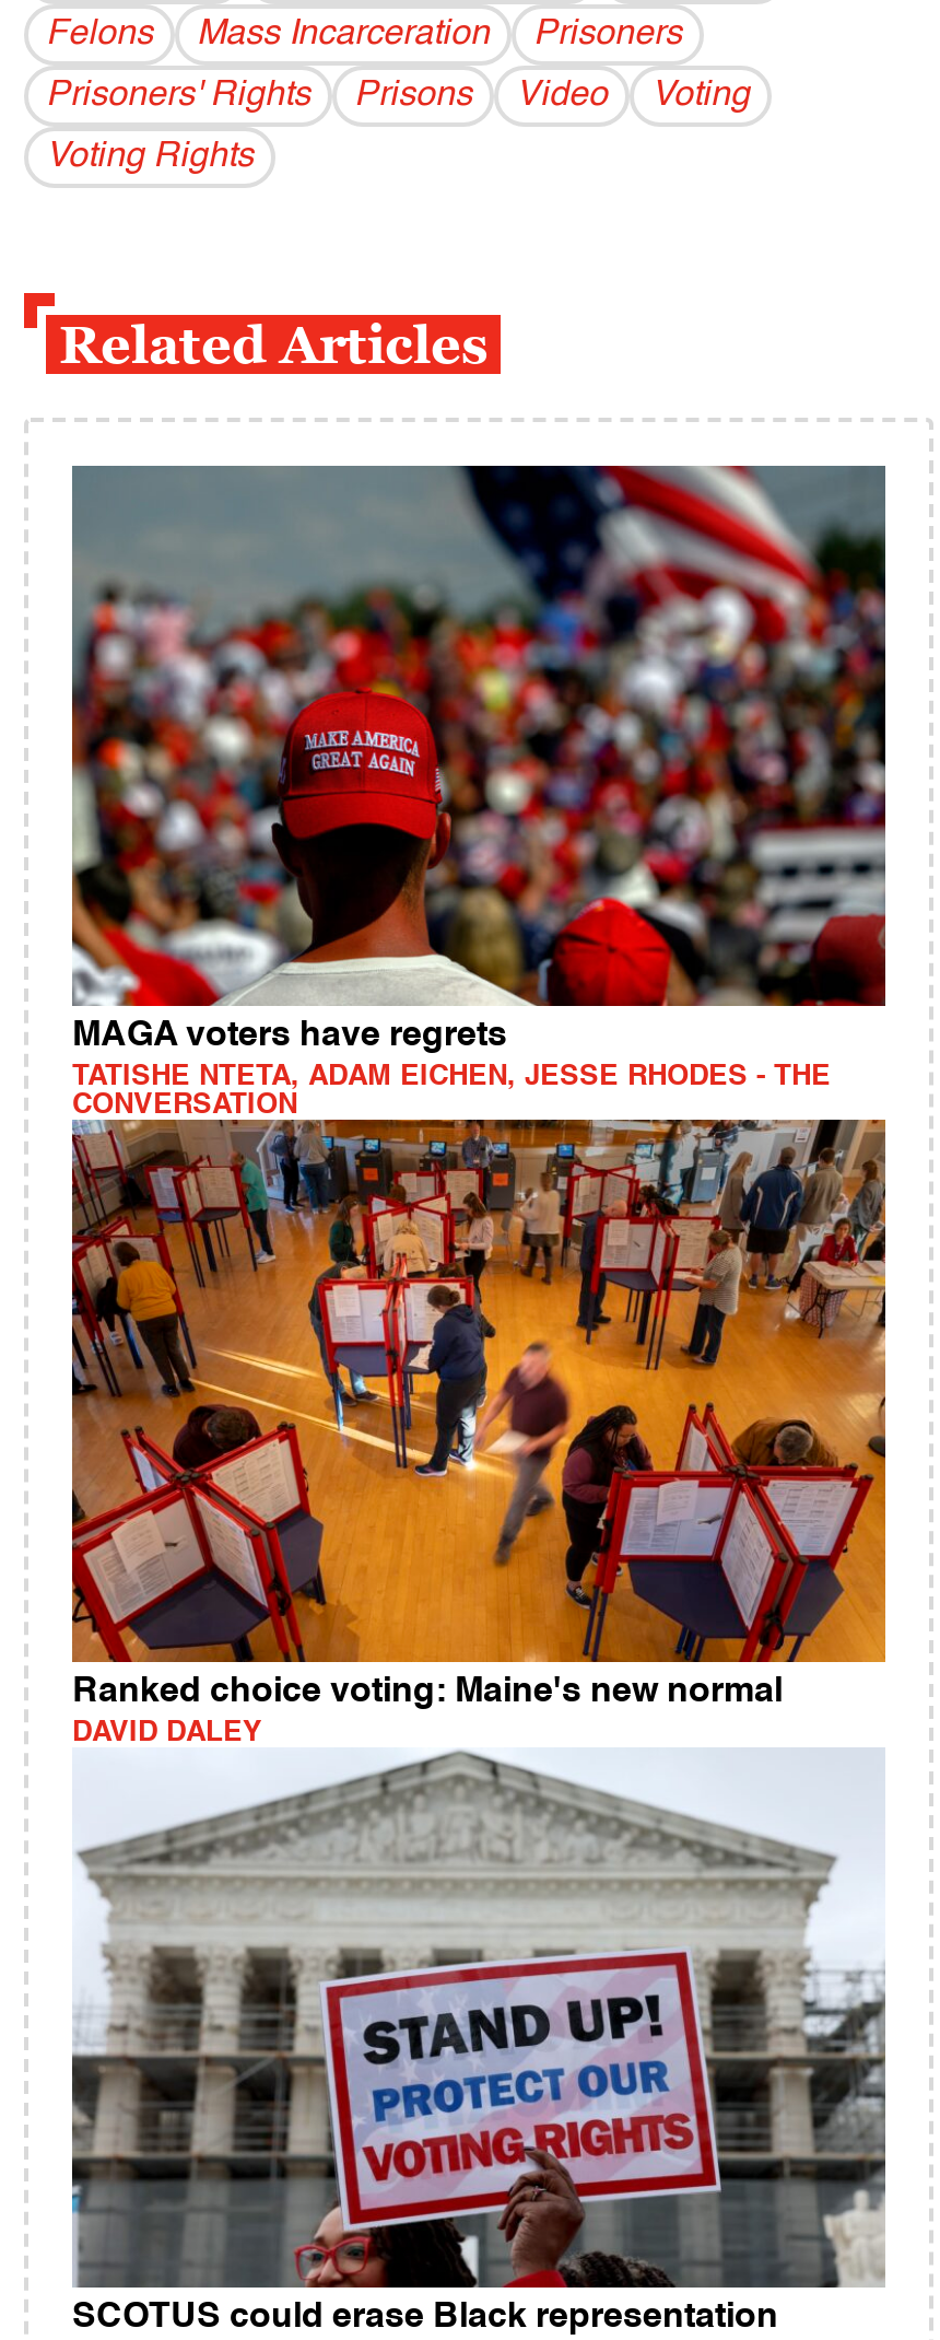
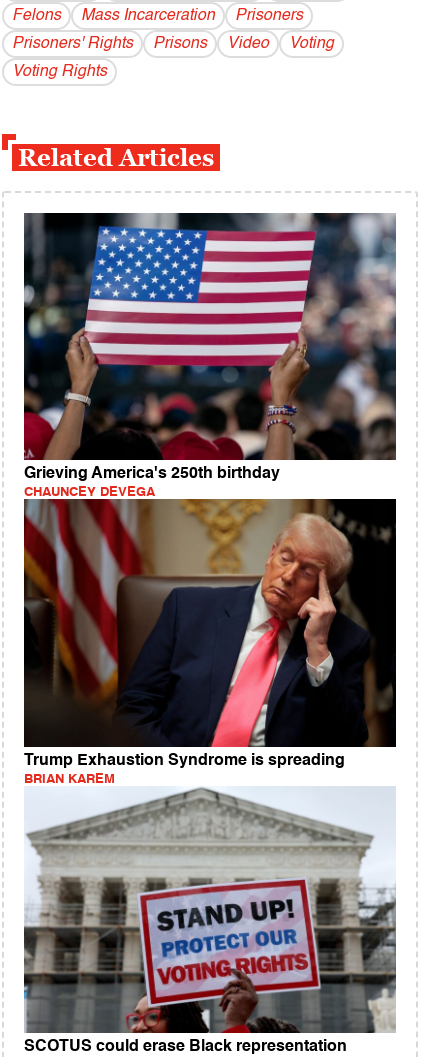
[70,464,885,1121] [image] | MAGA voters have regrets | TATISHE NTETA, ADAM EICHEN, JESSE RHODES - THE | CONVERSATION -> [23,212,397,499] [image] | Grieving America's 250th birthday | CHAUNCEY DEVEGA
[70,1118,888,1747] [image] | Ranked choice voting: Maine's new normal | DAVID DALEY -> [23,498,397,786] [image] | Trump Exhaustion Syndrome is spreading | BRIAN KAREM

